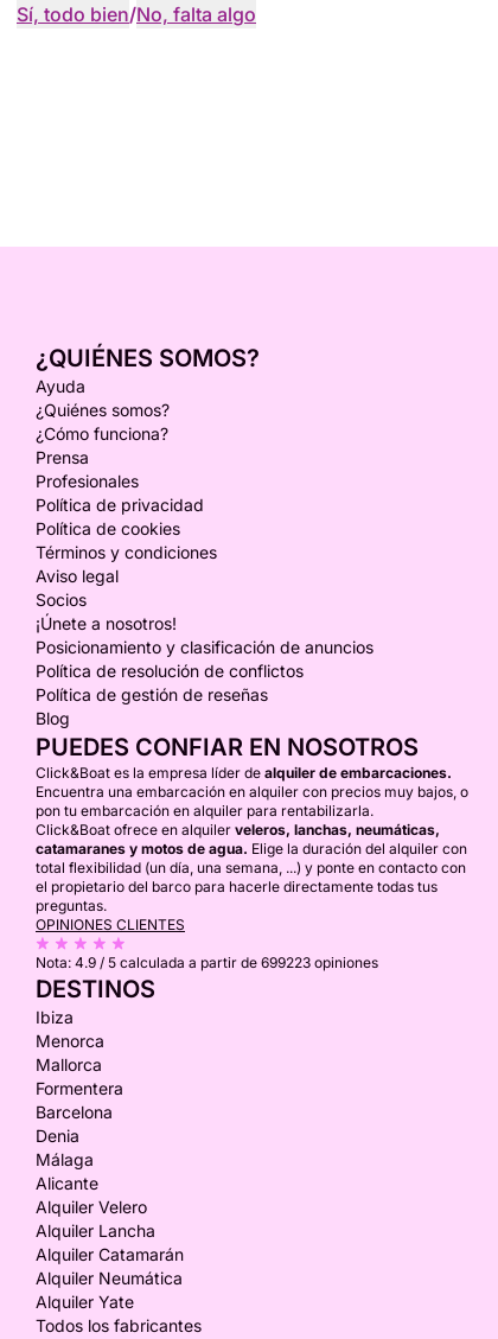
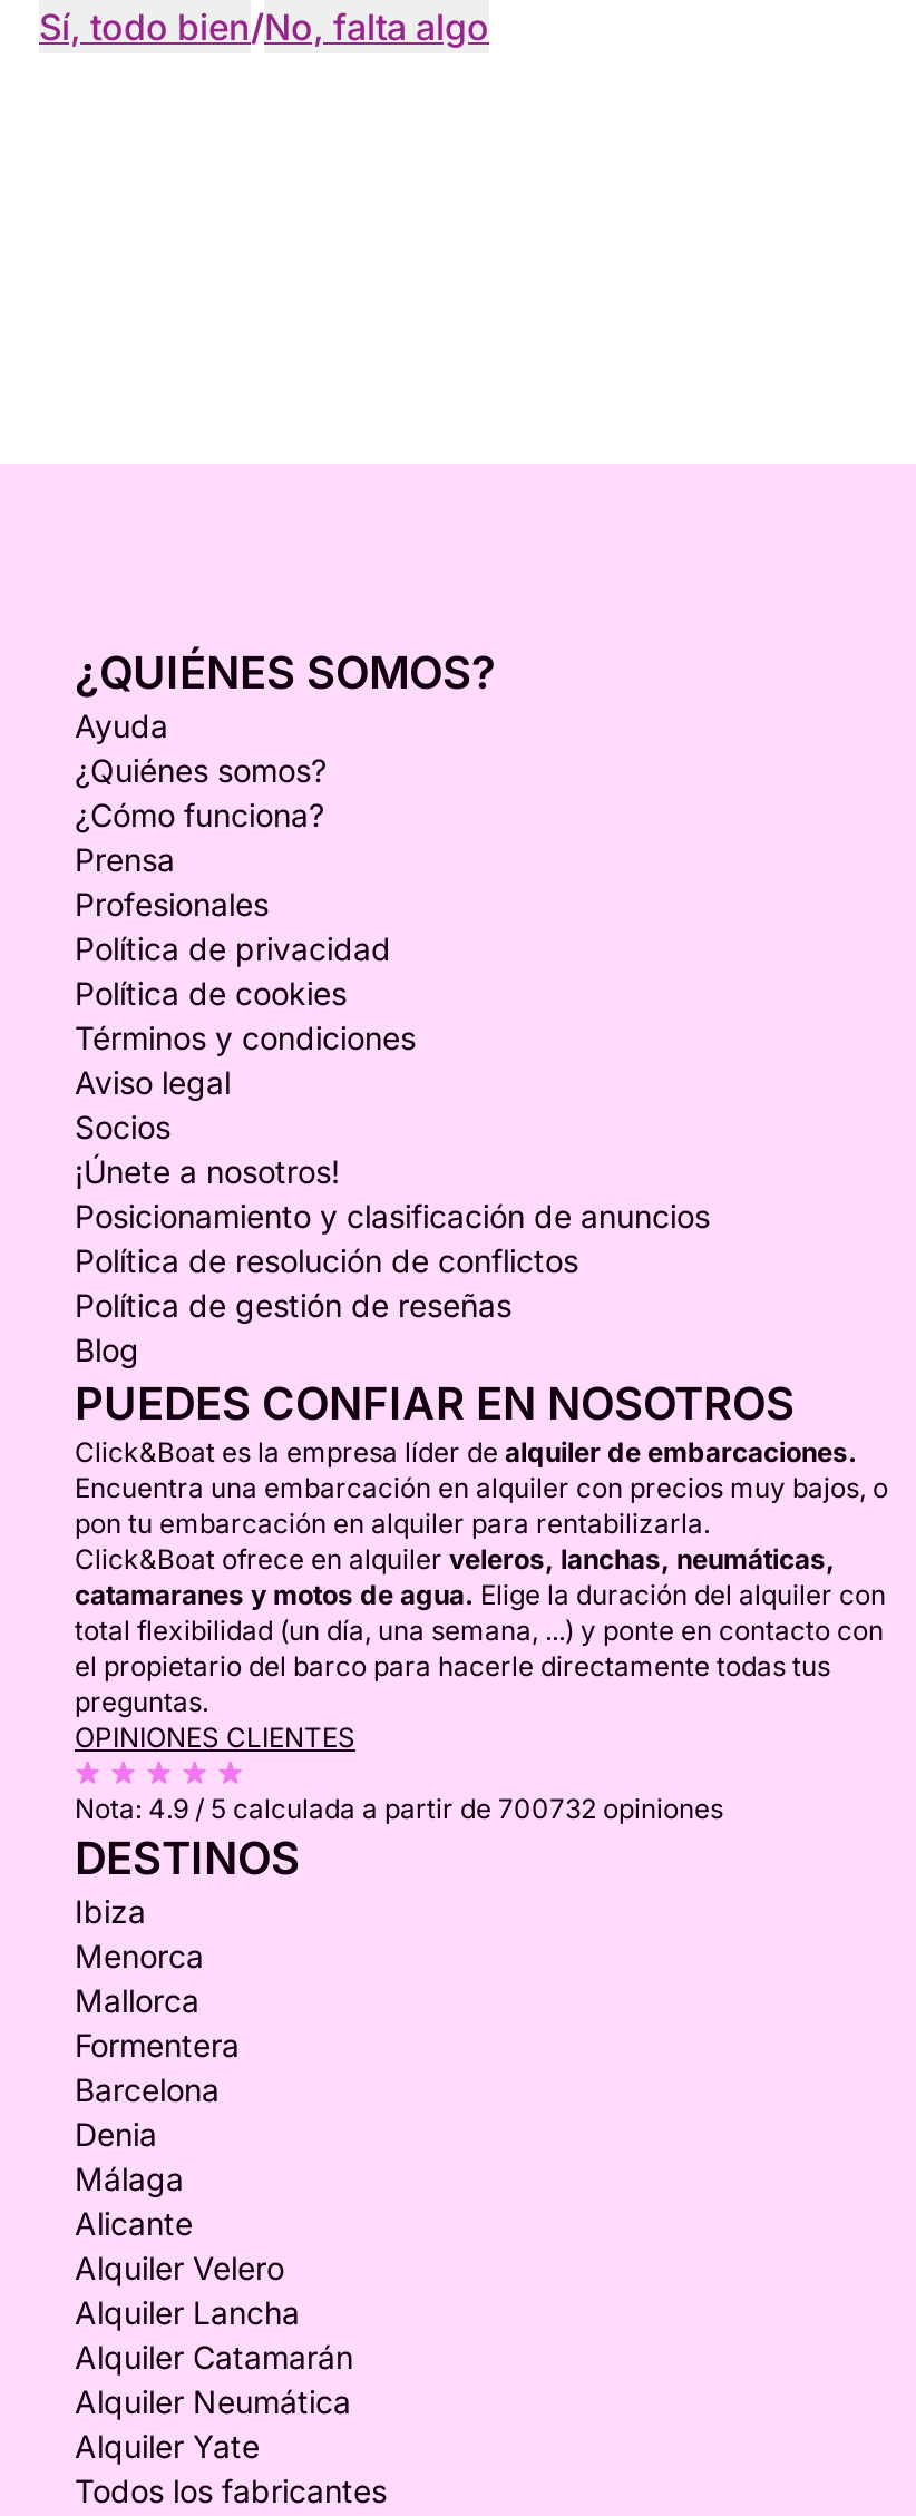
[36,954,378,971] Nota: 4.9 / 5 calculada a partir de 699223 opiniones -> [75,1792,723,1825] Nota: 4.9 / 5 calculada a partir de 700732 opiniones

